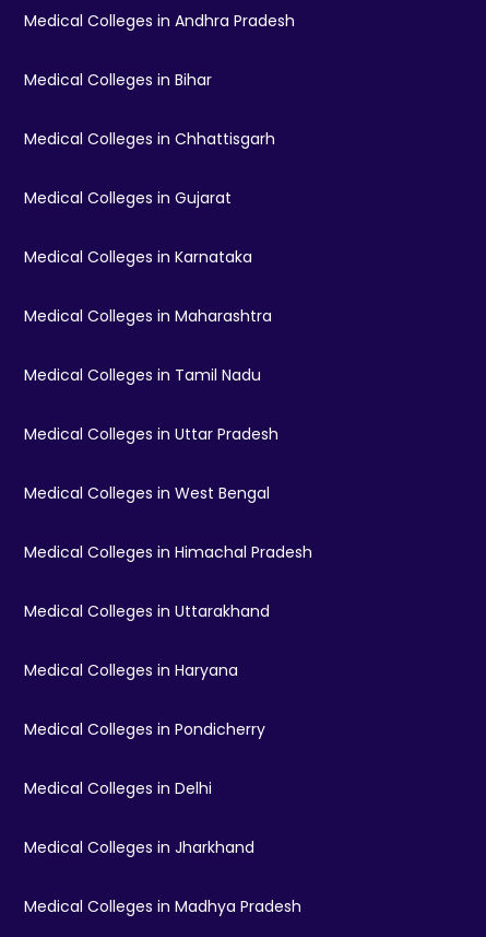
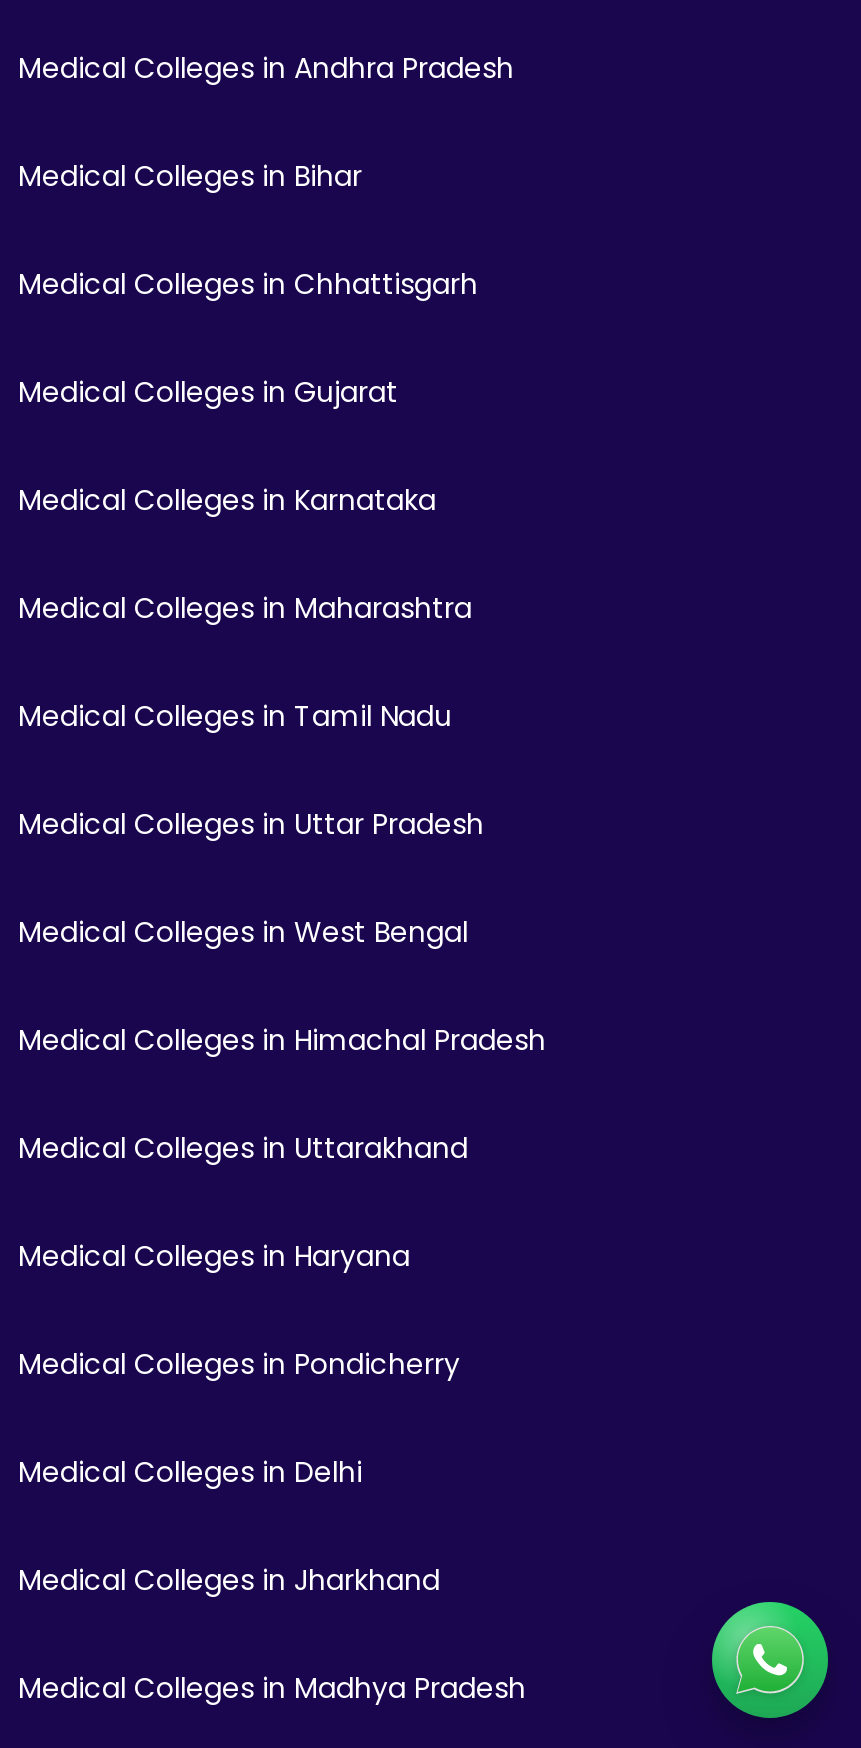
none -> [710,1600,830,1720] [image]

